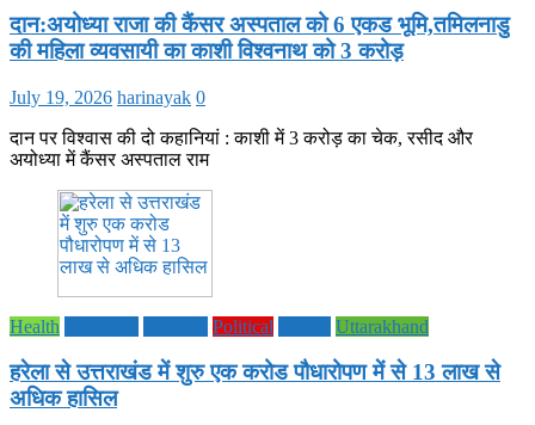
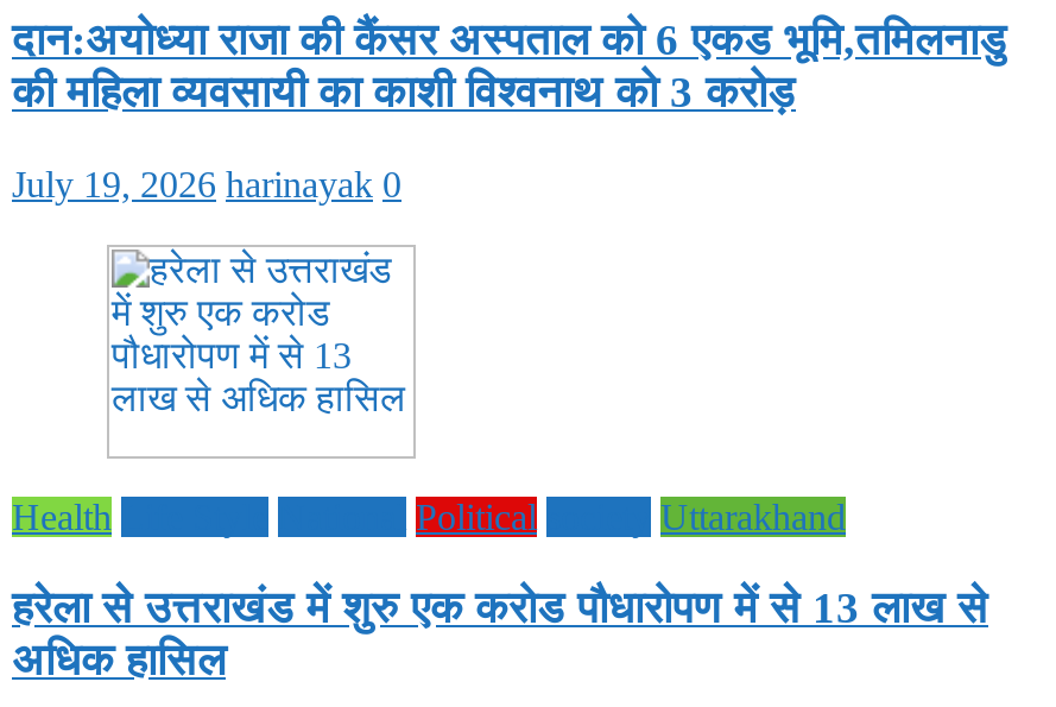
[10,127,473,169] दान पर विश्वास की दो कहानियां : काशी में 3 करोड़ का चेक, रसीद और | अयोध्या में कैंसर अस्पताल राम -> none

